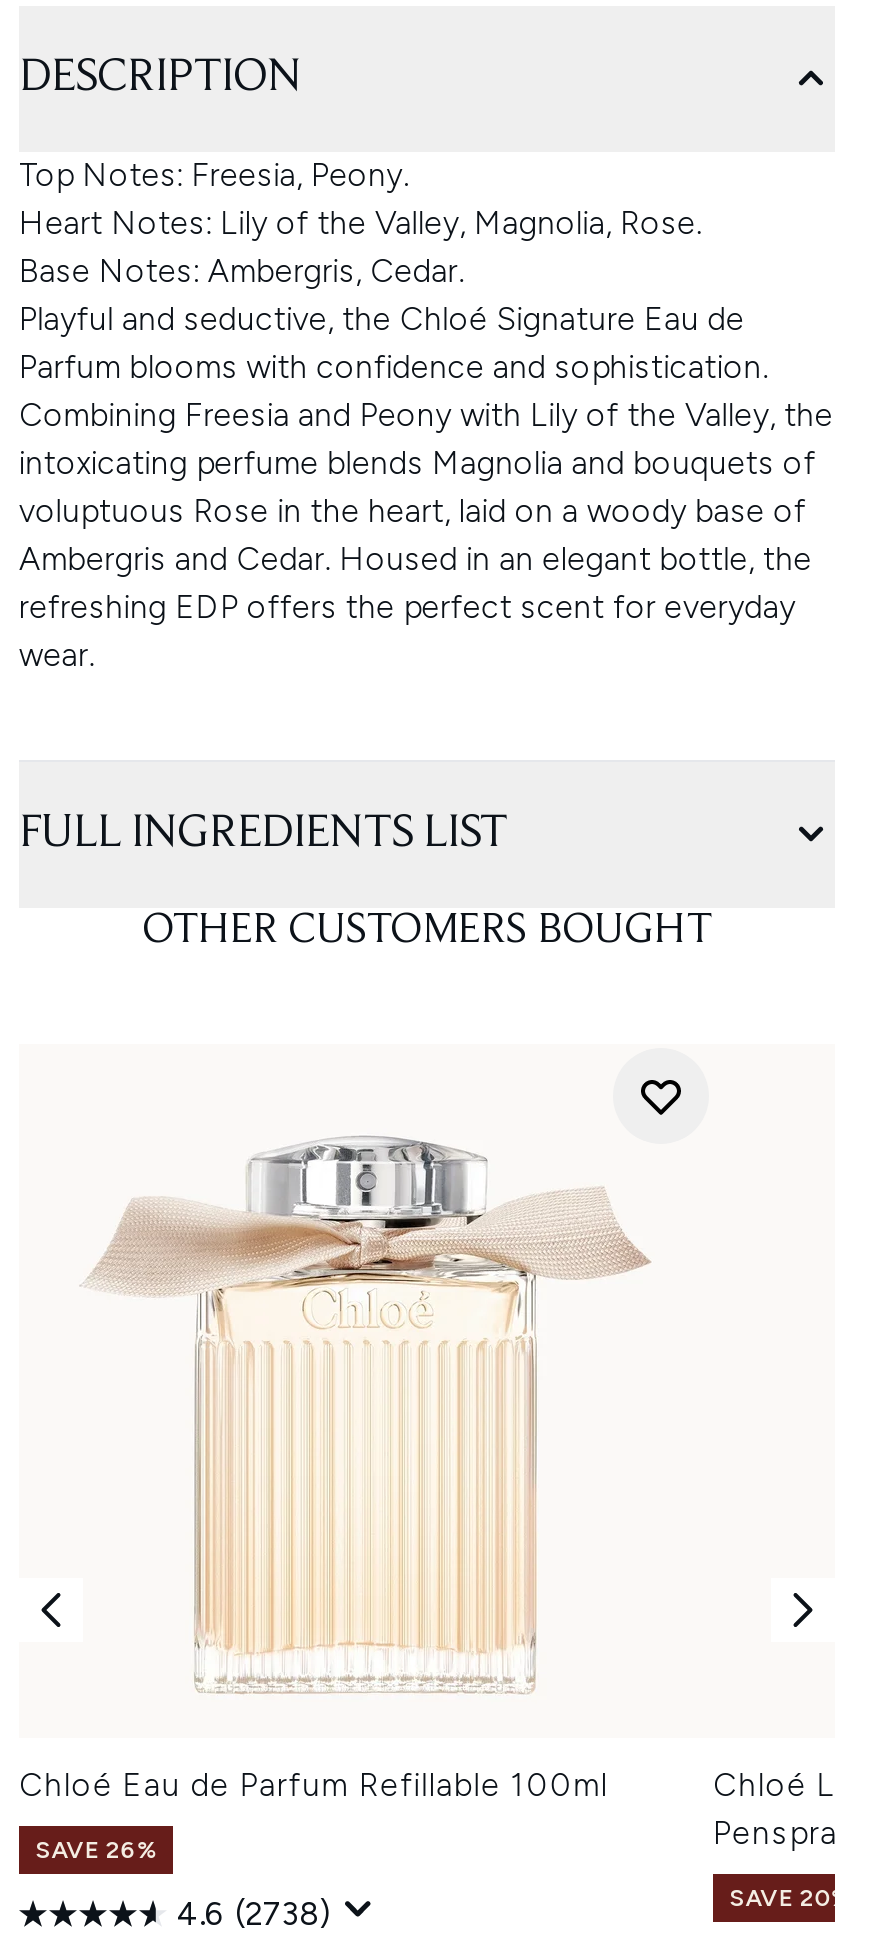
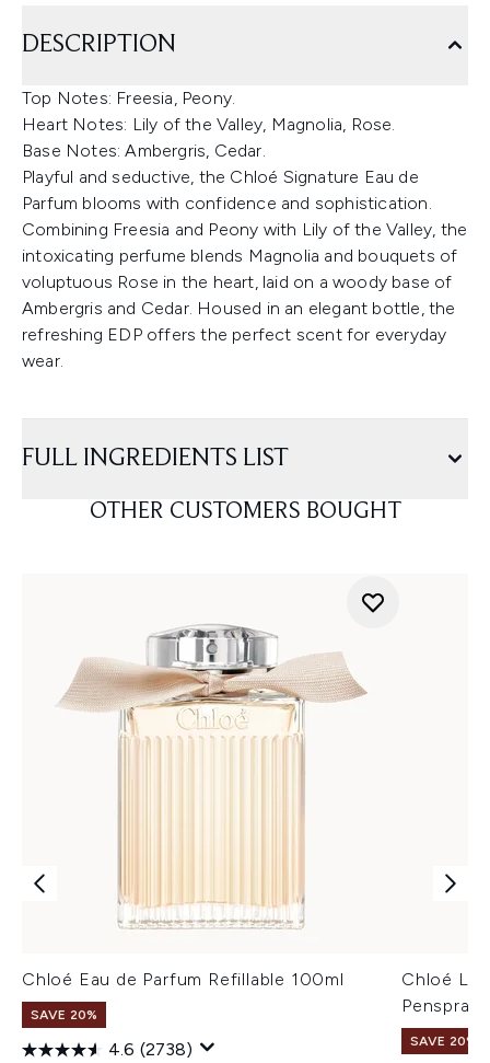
[35,1836,158,1864] SAVE 26% -> [31,1007,98,1023] SAVE 20%

